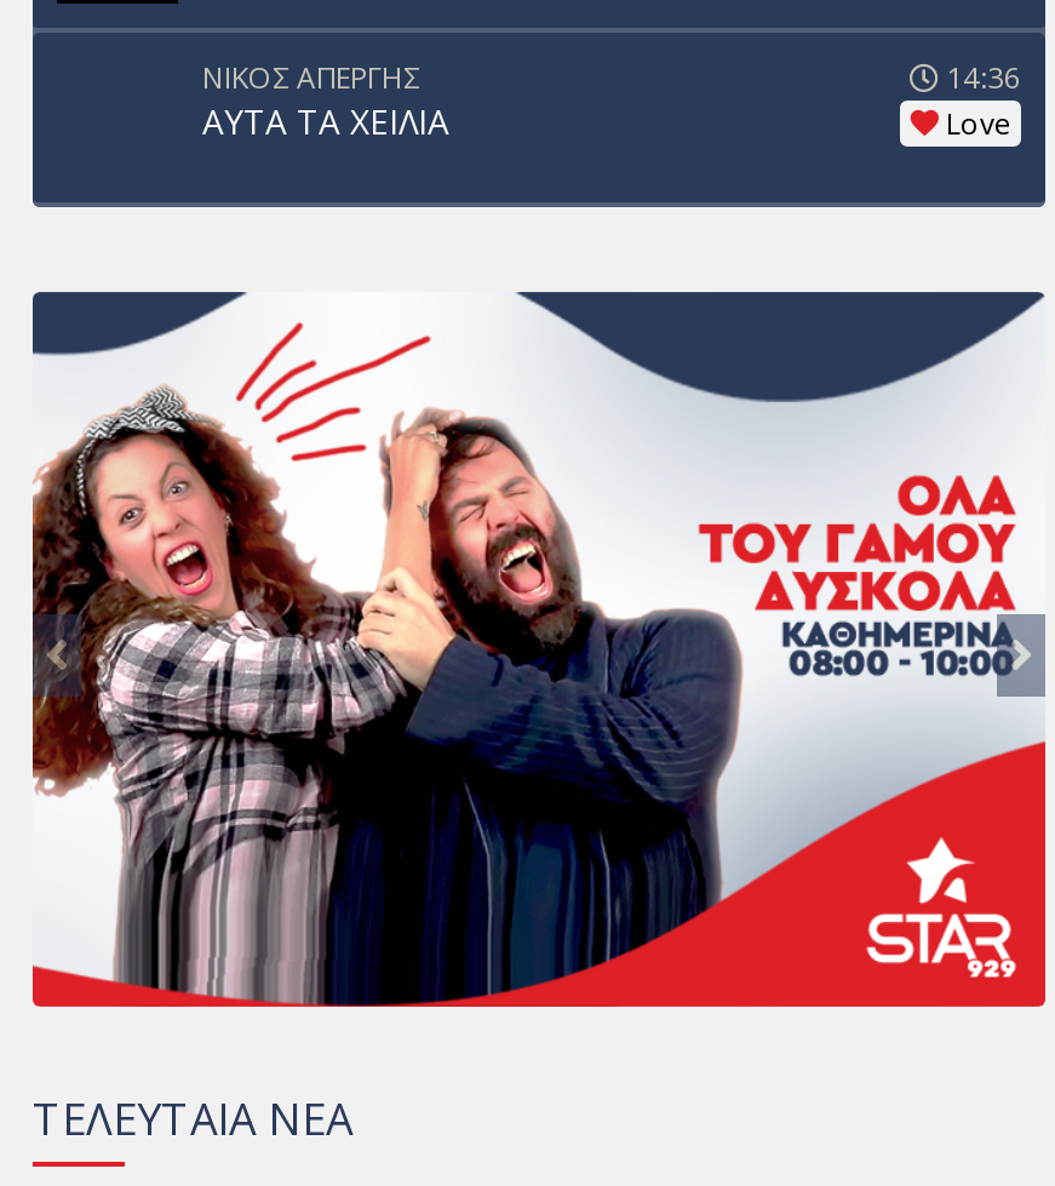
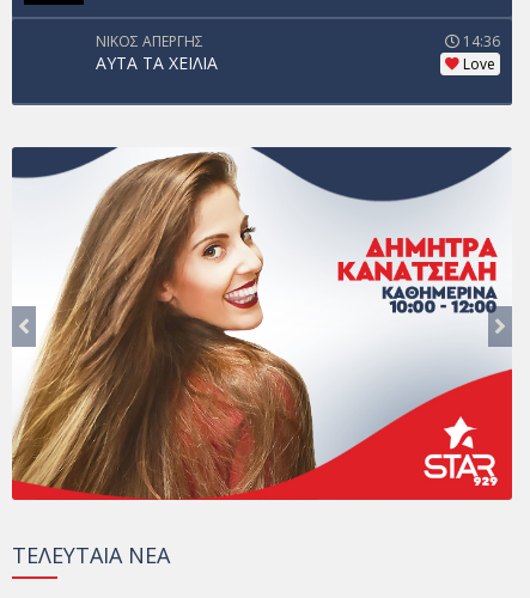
[30,302,1016,1007] [image] -> [11,151,498,500] [image]

